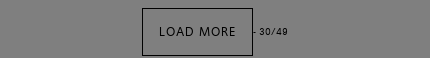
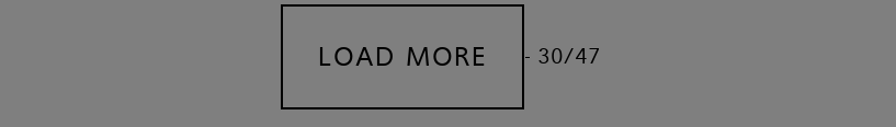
[159,25,288,39] LOAD MORE - 30/49 -> [318,42,601,72] LOAD MORE - 30/47

